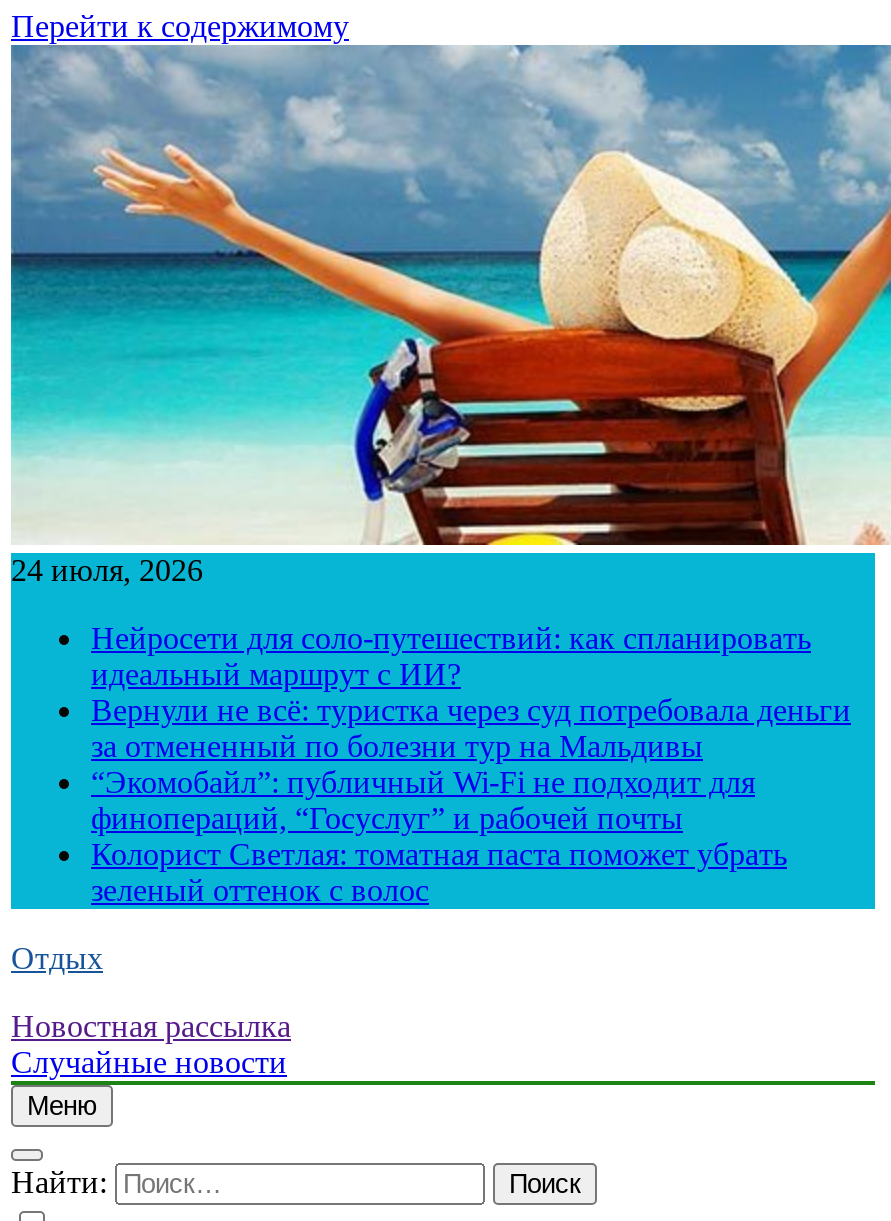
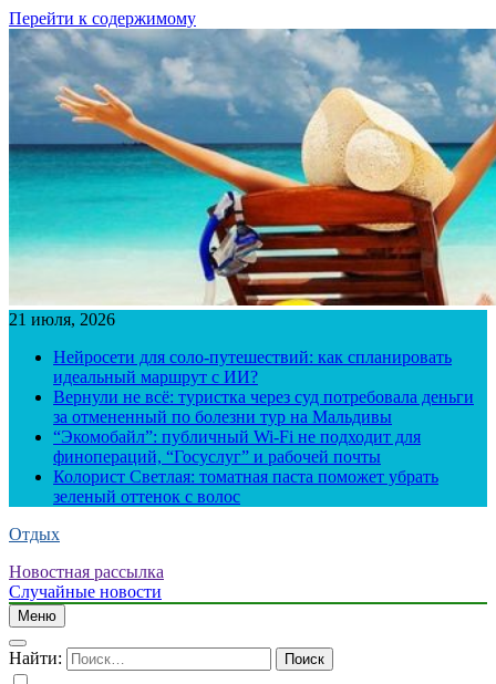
[11,553,203,587] 24 июля, 2026 -> [9,310,115,329] 21 июля, 2026

